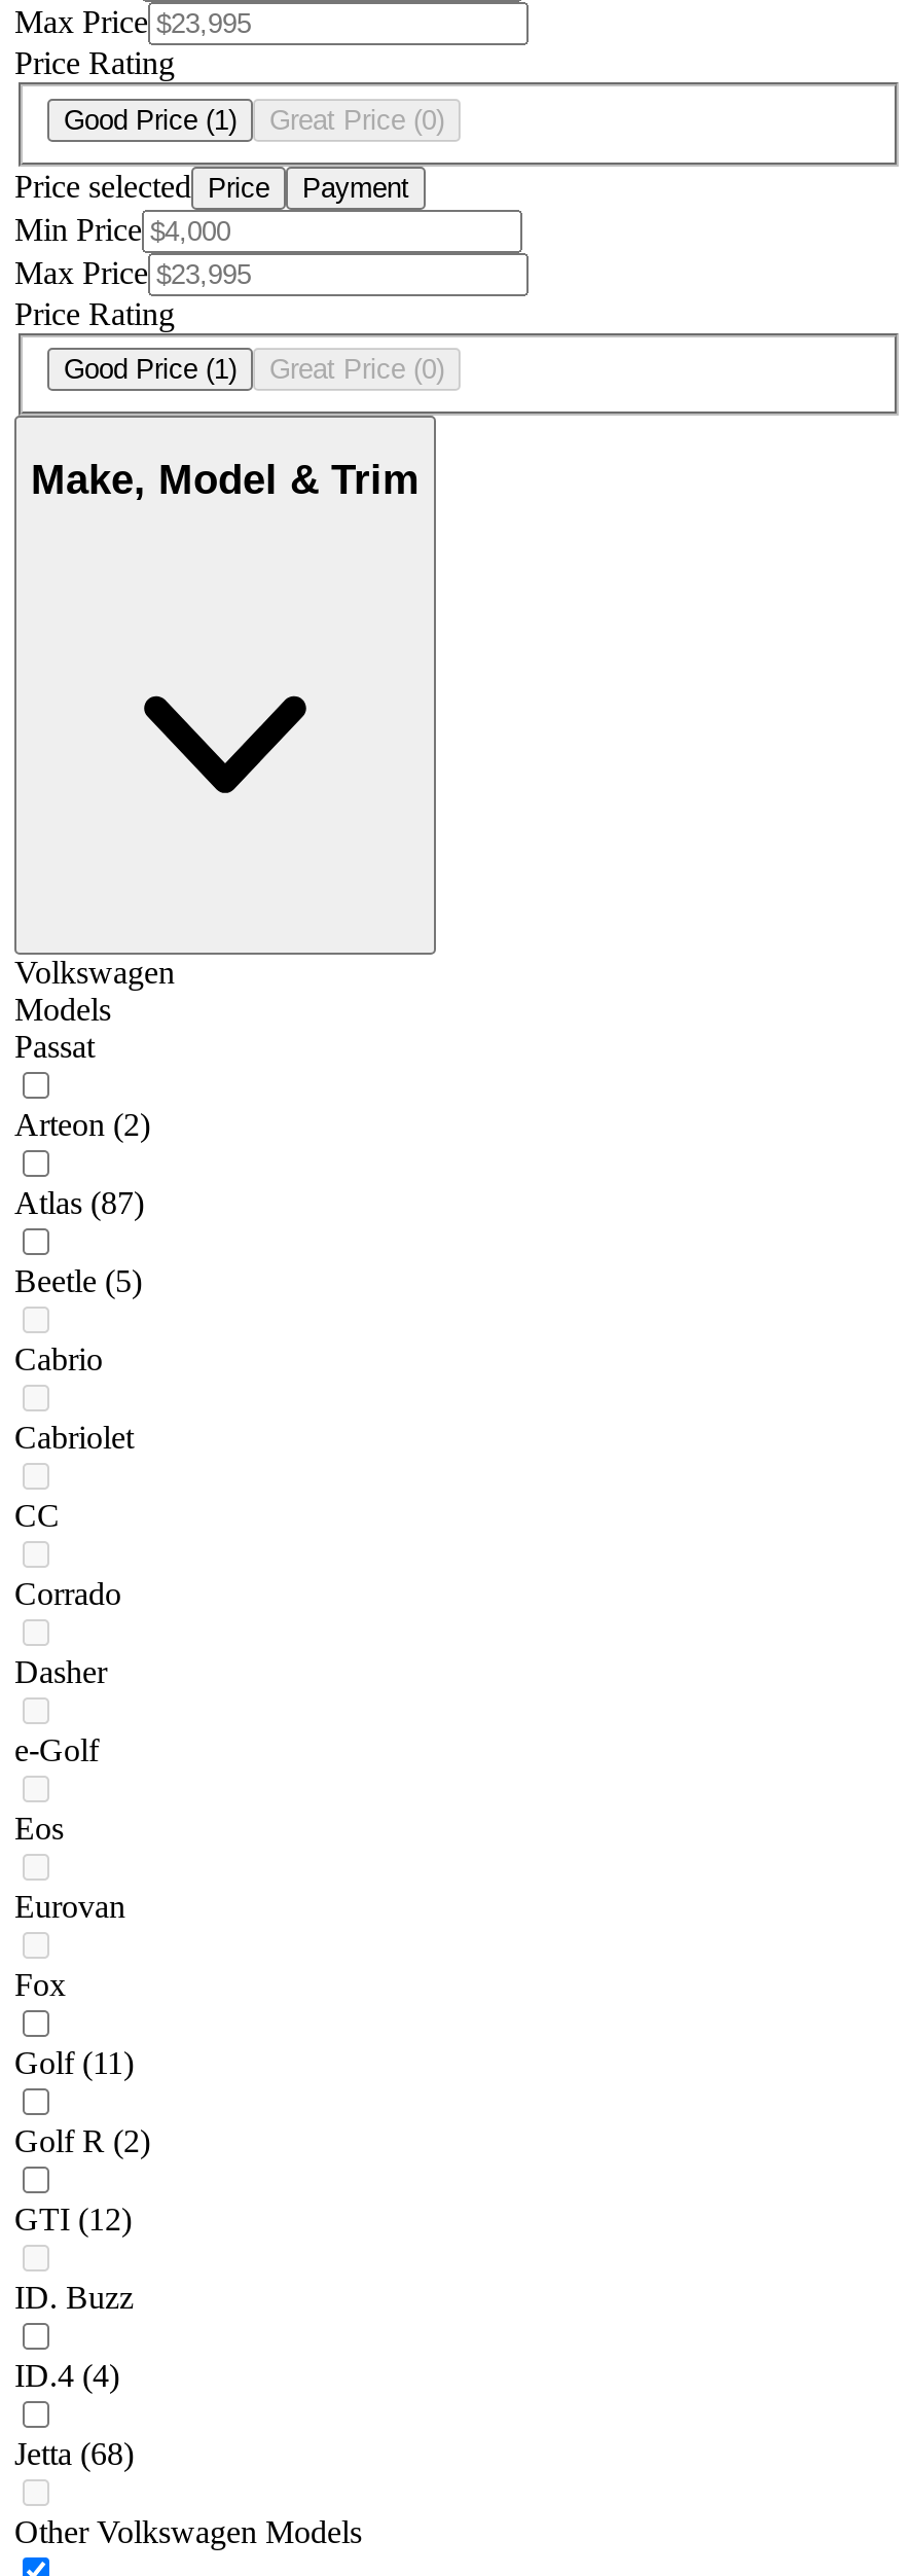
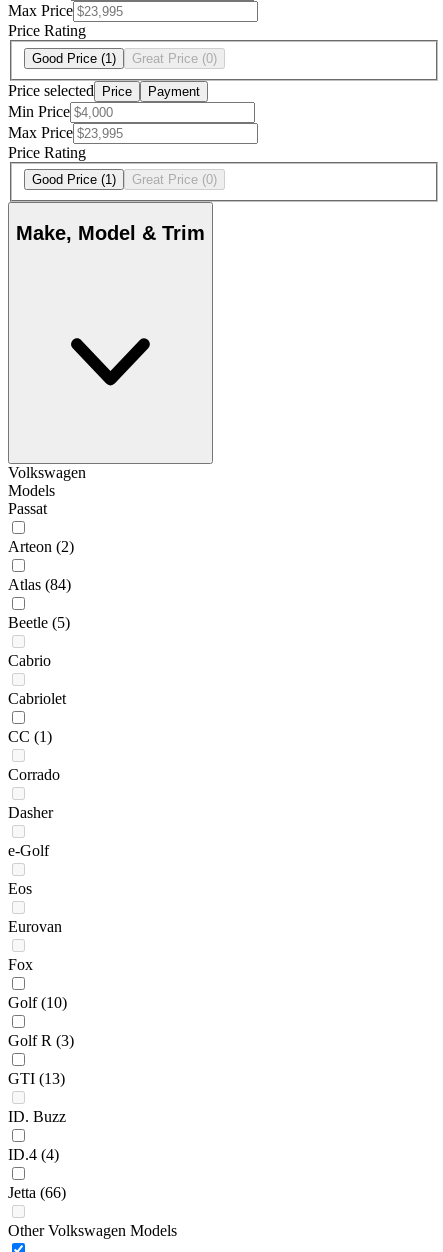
[14,1186,144,1221] Atlas (87) -> [8,576,71,593] Atlas (84)
[14,1499,60,1534] CC -> [8,728,52,745] CC (1)
[14,2046,134,2081] Golf (11) -> [8,994,67,1011] Golf (10)
[14,2124,150,2159] Golf R (2) -> [8,1032,74,1049] Golf R (3)
[14,2202,132,2237] GTI (12) -> [8,1070,65,1087] GTI (13)
[14,2437,134,2472] Jetta (68) -> [8,1184,66,1201] Jetta (66)

